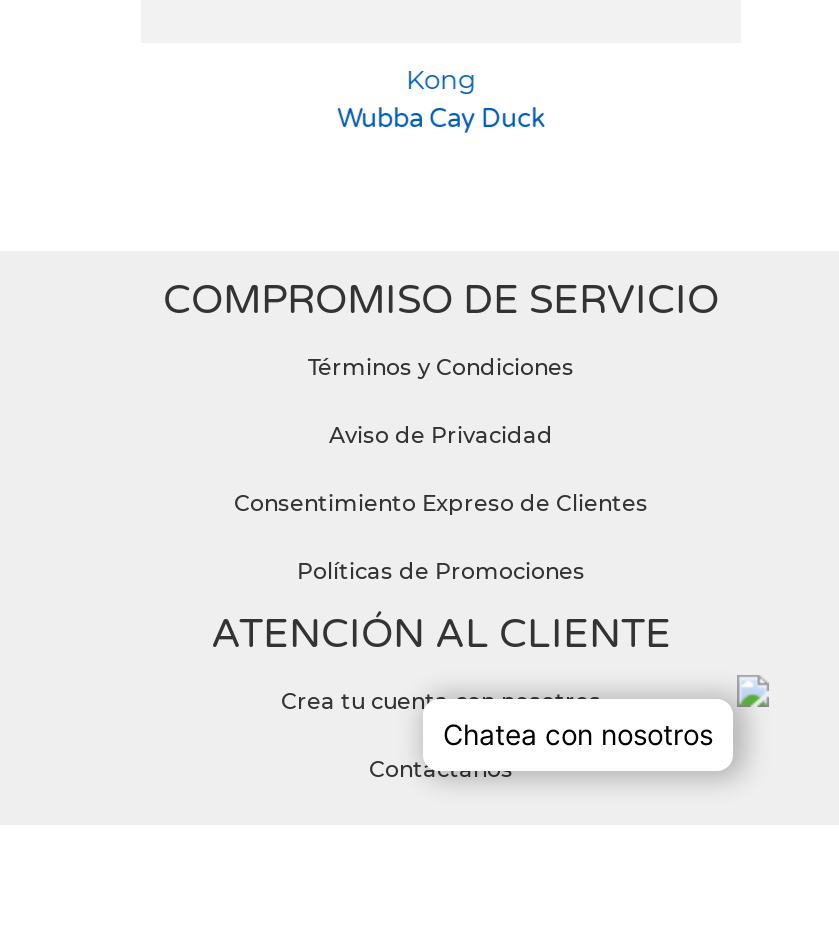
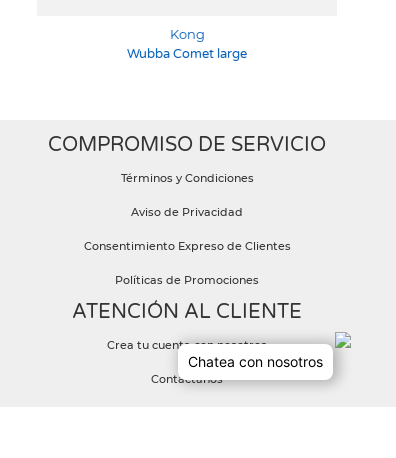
[337,103,545,135] Wubba Cay Duck -> [127,46,247,62] Wubba Comet large

